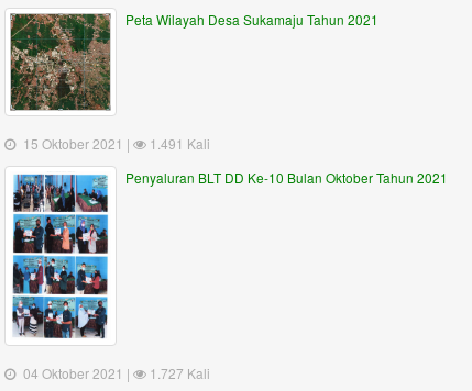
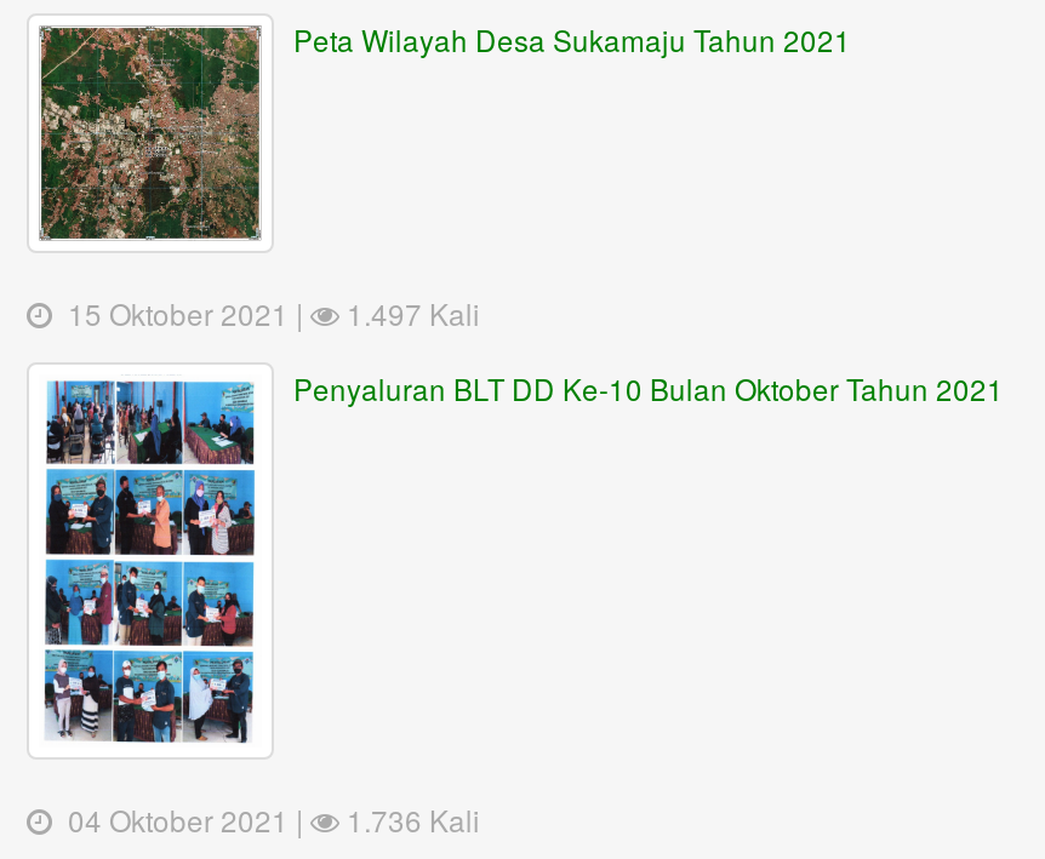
[146,134,210,153] 1.491 Kali -> [339,292,480,334] 1.497 Kali
[146,364,210,382] 1.727 Kali -> [339,799,480,840] 1.736 Kali

